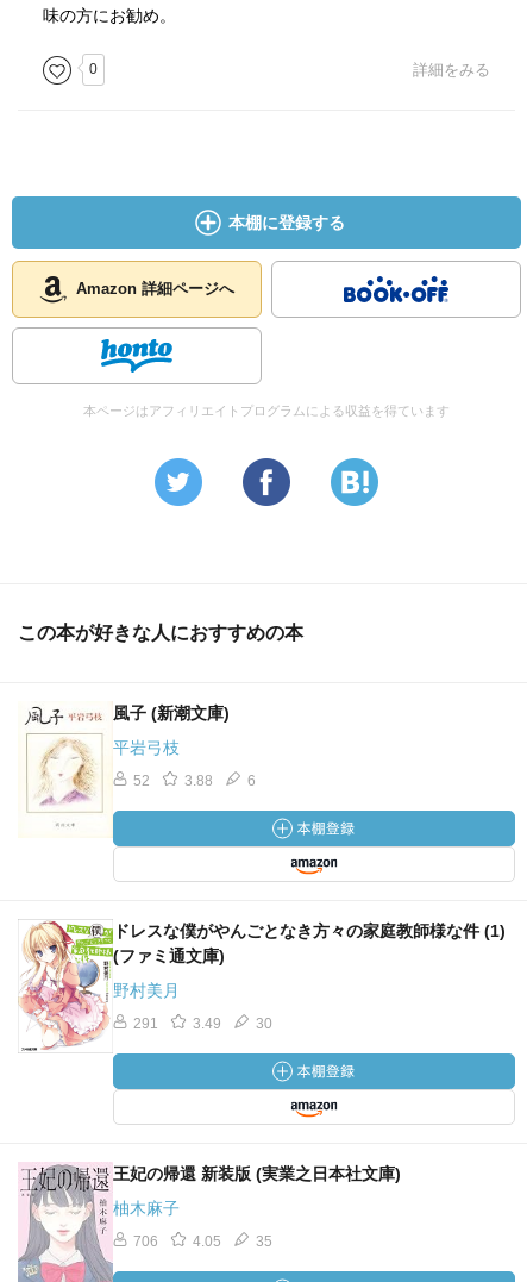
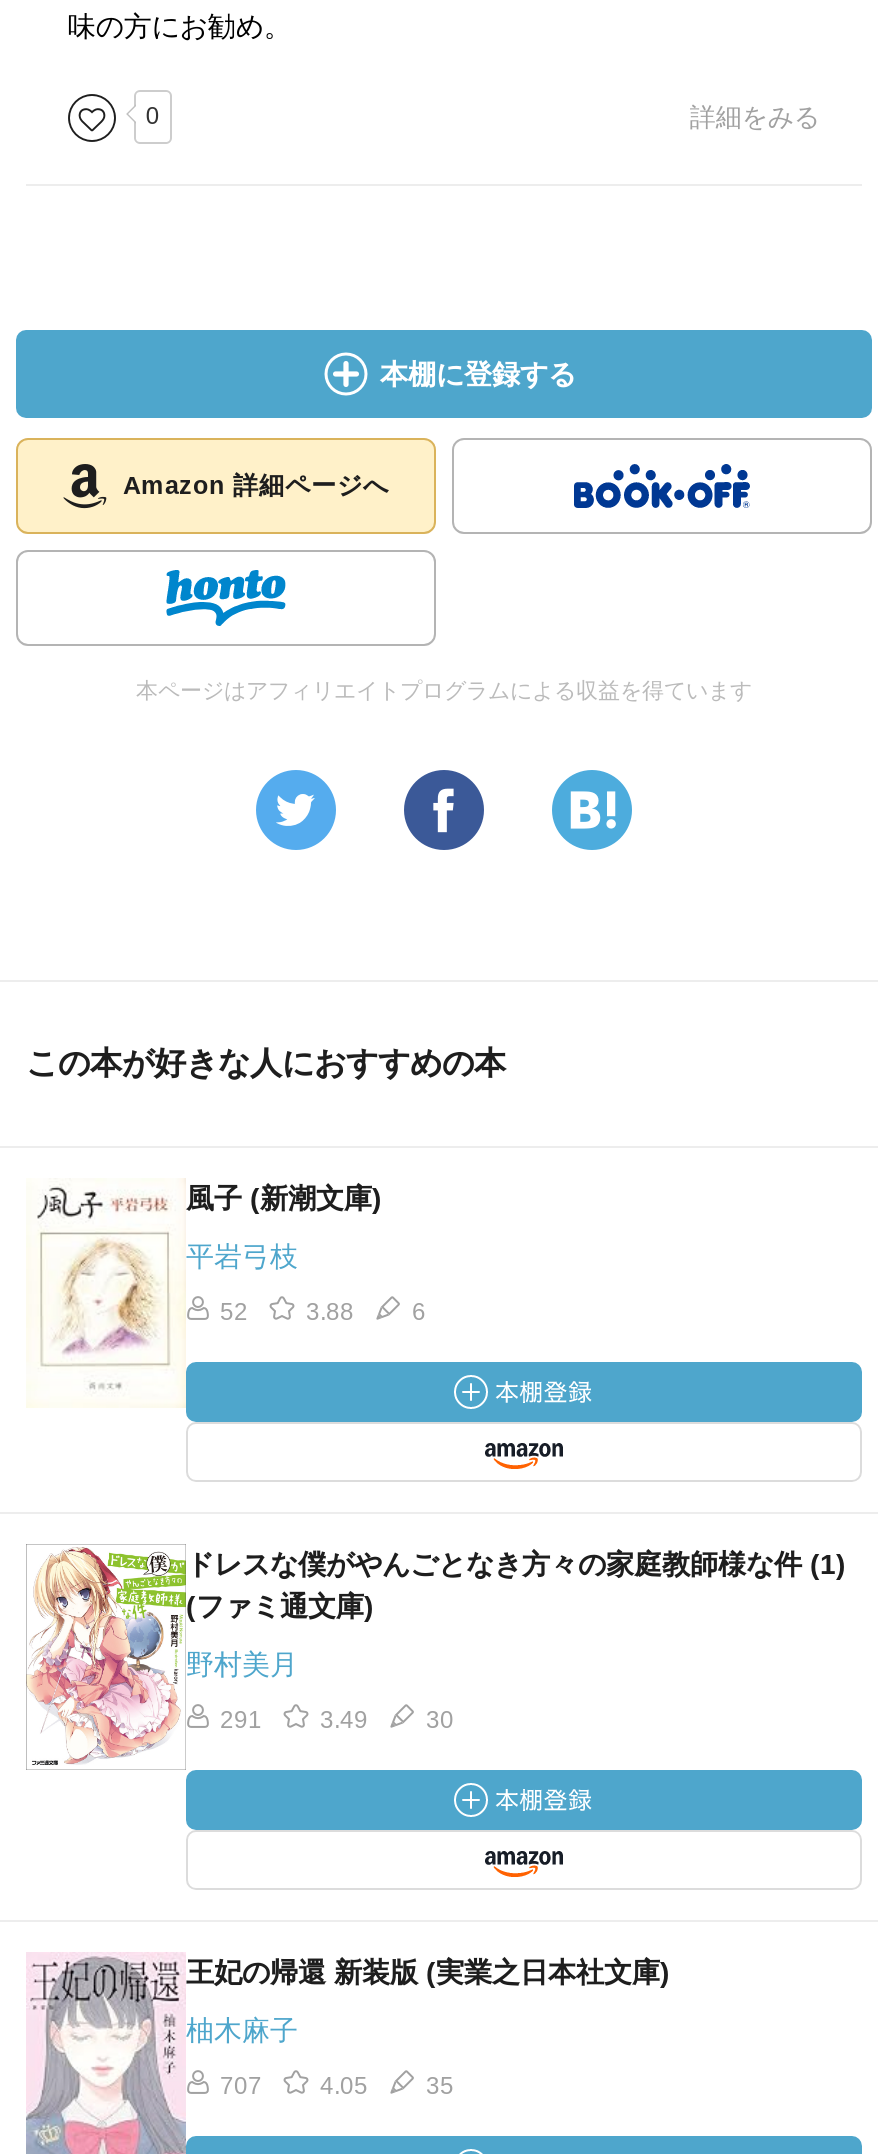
[133,1233,158,1250] 706 -> [220,2072,262,2100] 707

